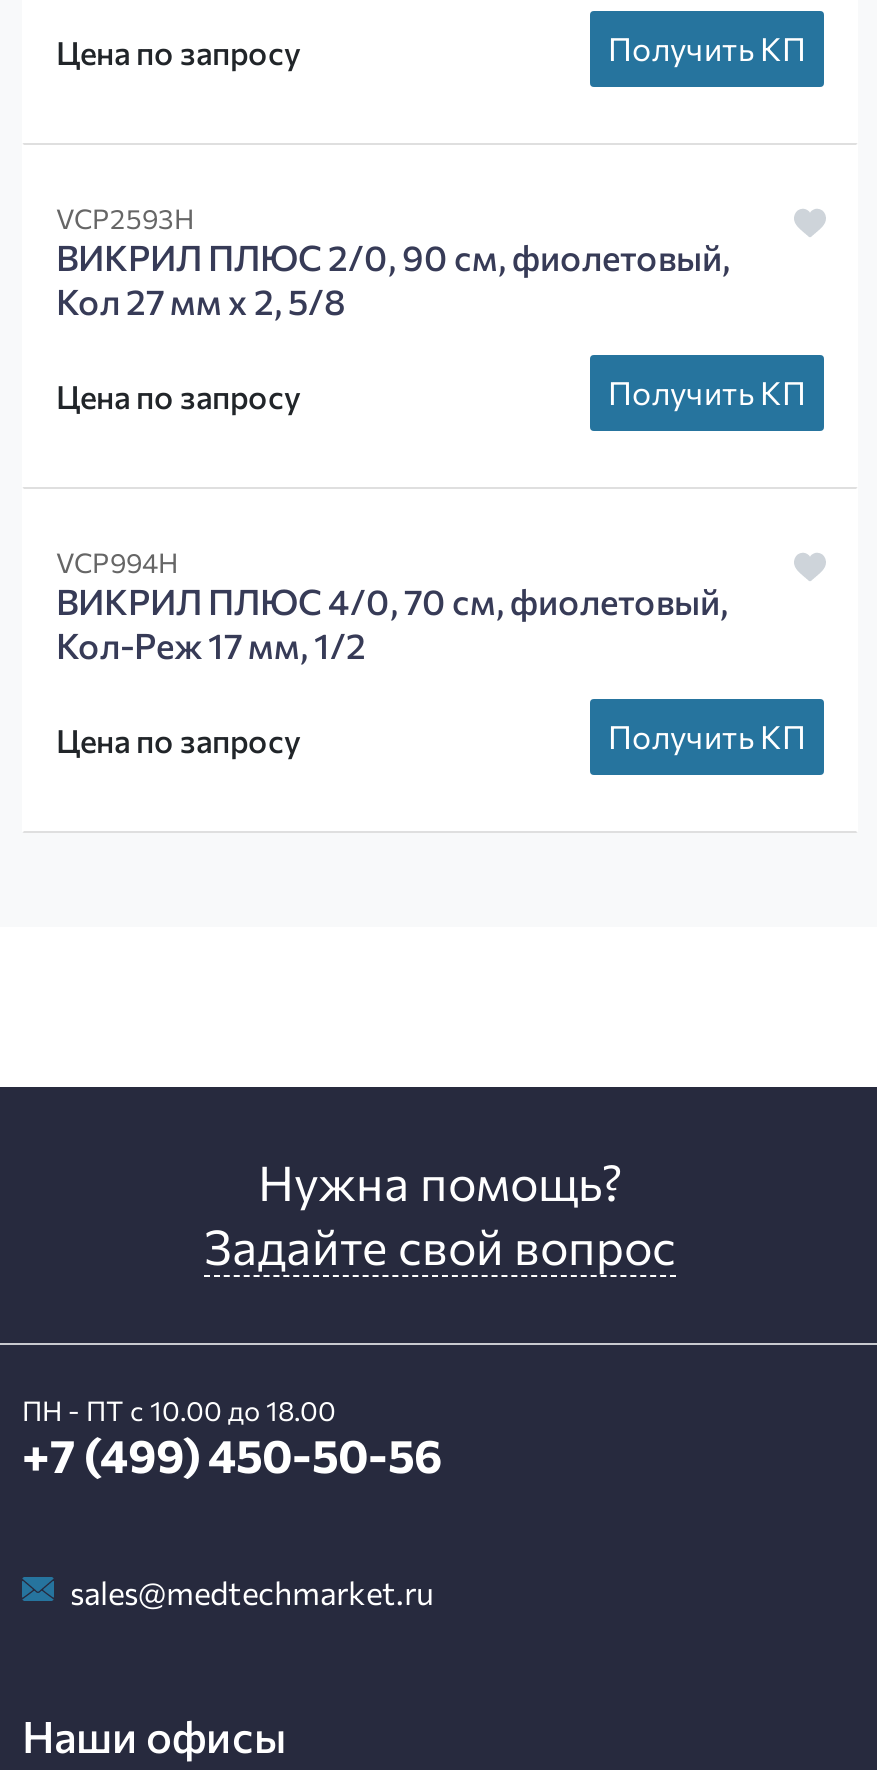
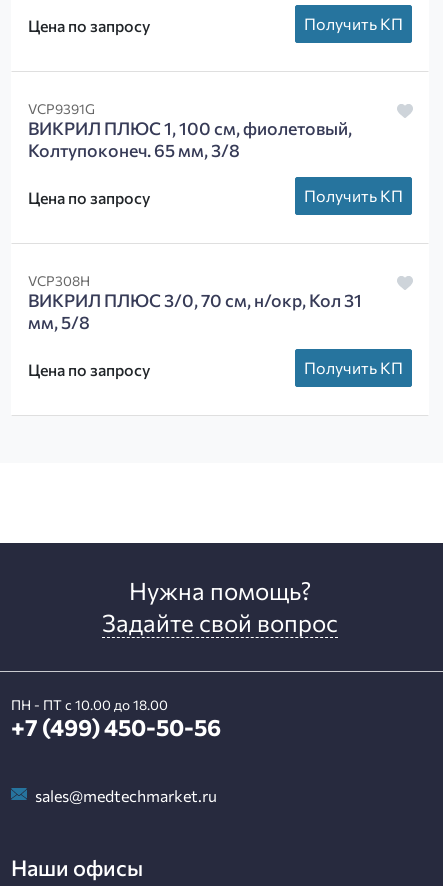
[56,201,730,323] VCP2593H | ВИКРИЛ ПЛЮС 2/0, 90 см, фиолетовый, | Кол 27 мм х 2, 5/8 -> [28,100,352,161] VCP9391G | ВИКРИЛ ПЛЮС 1, 100 см, фиолетовый, | Колтупоконеч. 65 мм, 3/8
[56,545,728,667] VCP994H | ВИКРИЛ ПЛЮС 4/0, 70 см, фиолетовый, | Кол-Реж 17 мм, 1/2 -> [28,272,362,333] VCP308H | ВИКРИЛ ПЛЮС 3/0, 70 см, н/окр, Кол 31 | мм, 5/8

